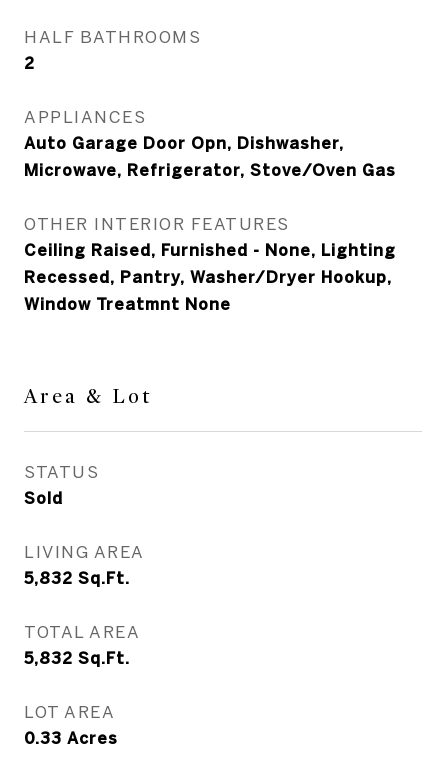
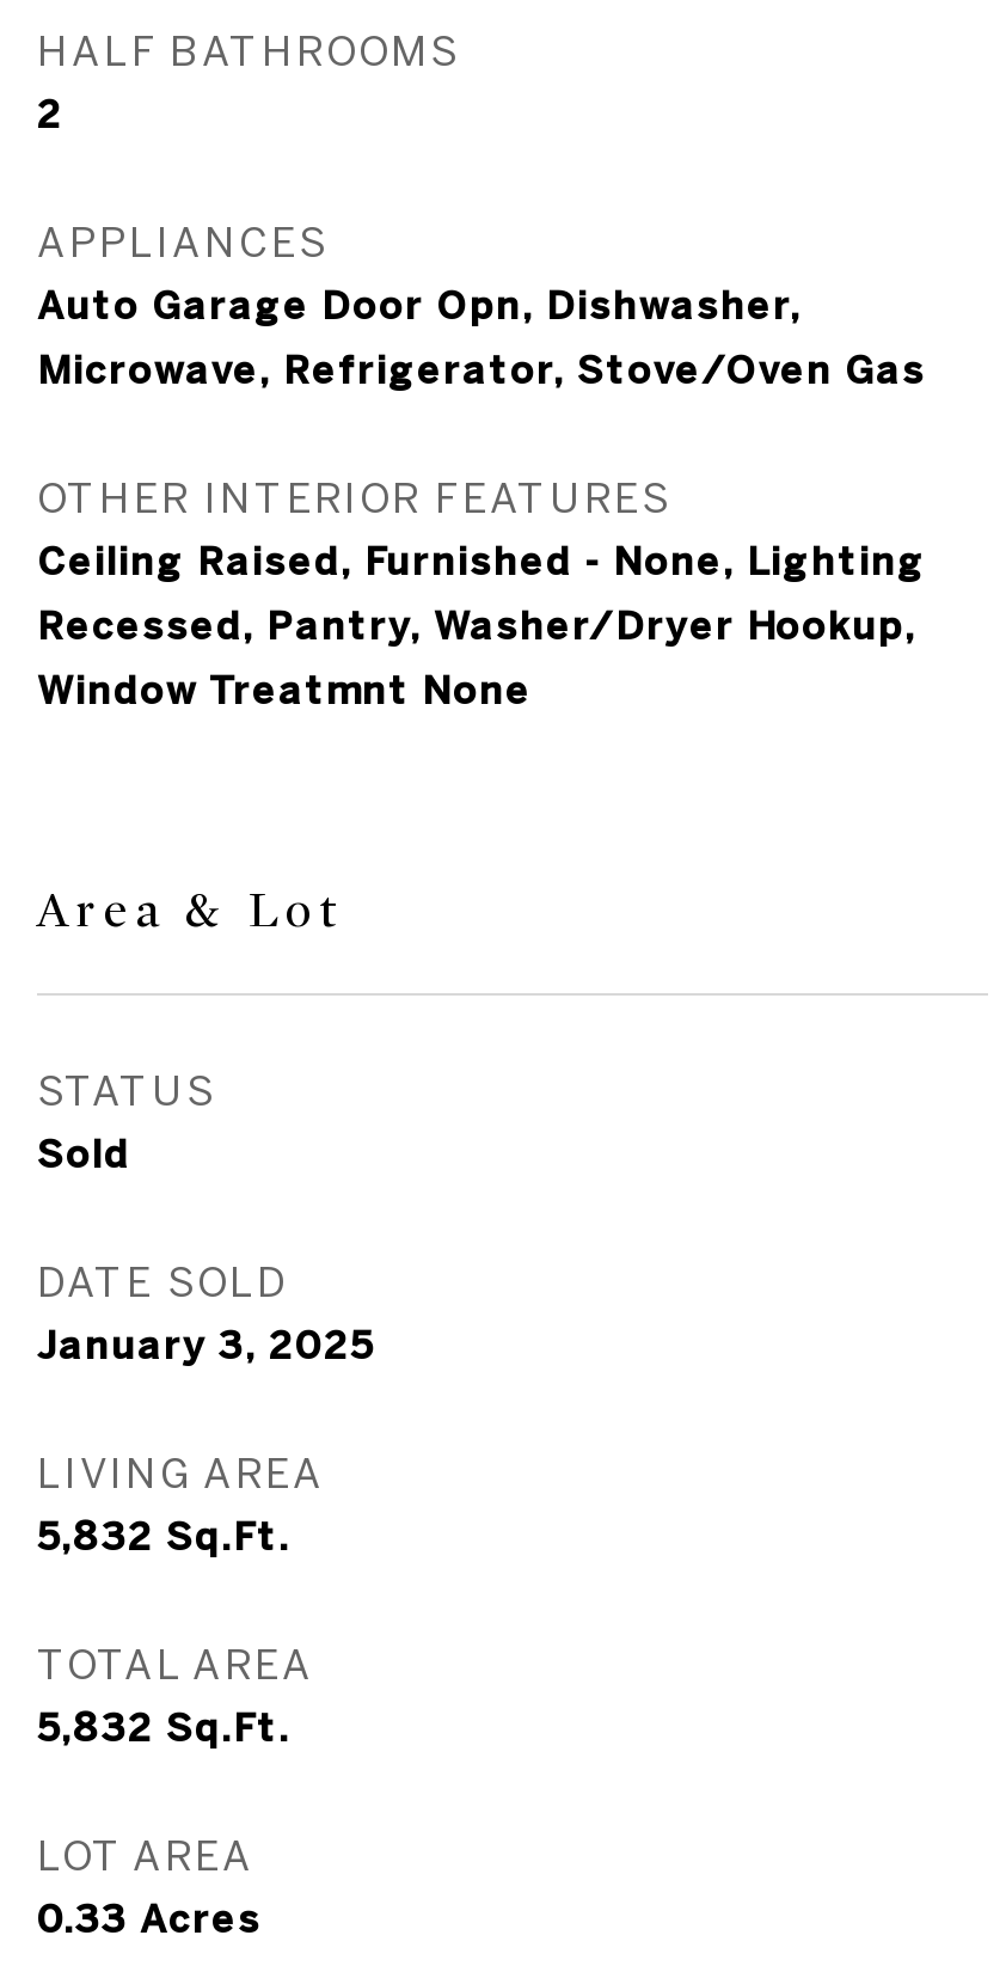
none -> [37,1258,374,1366] DATE SOLD | January 3, 2025

